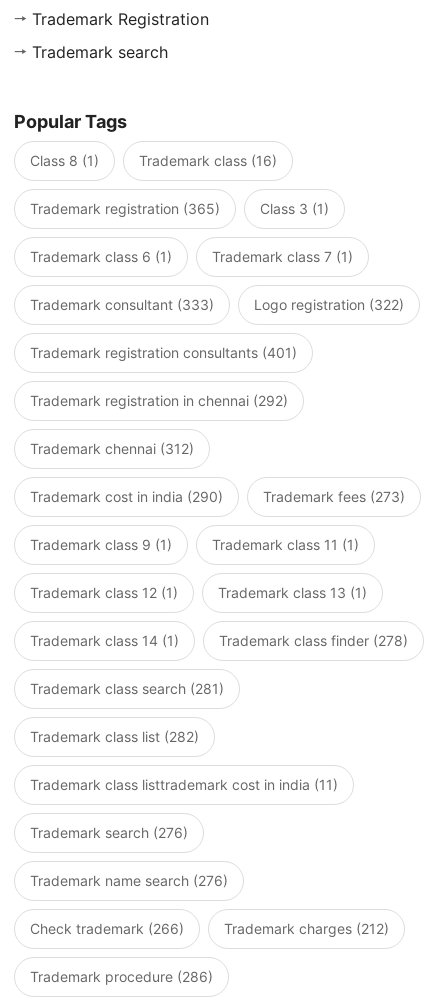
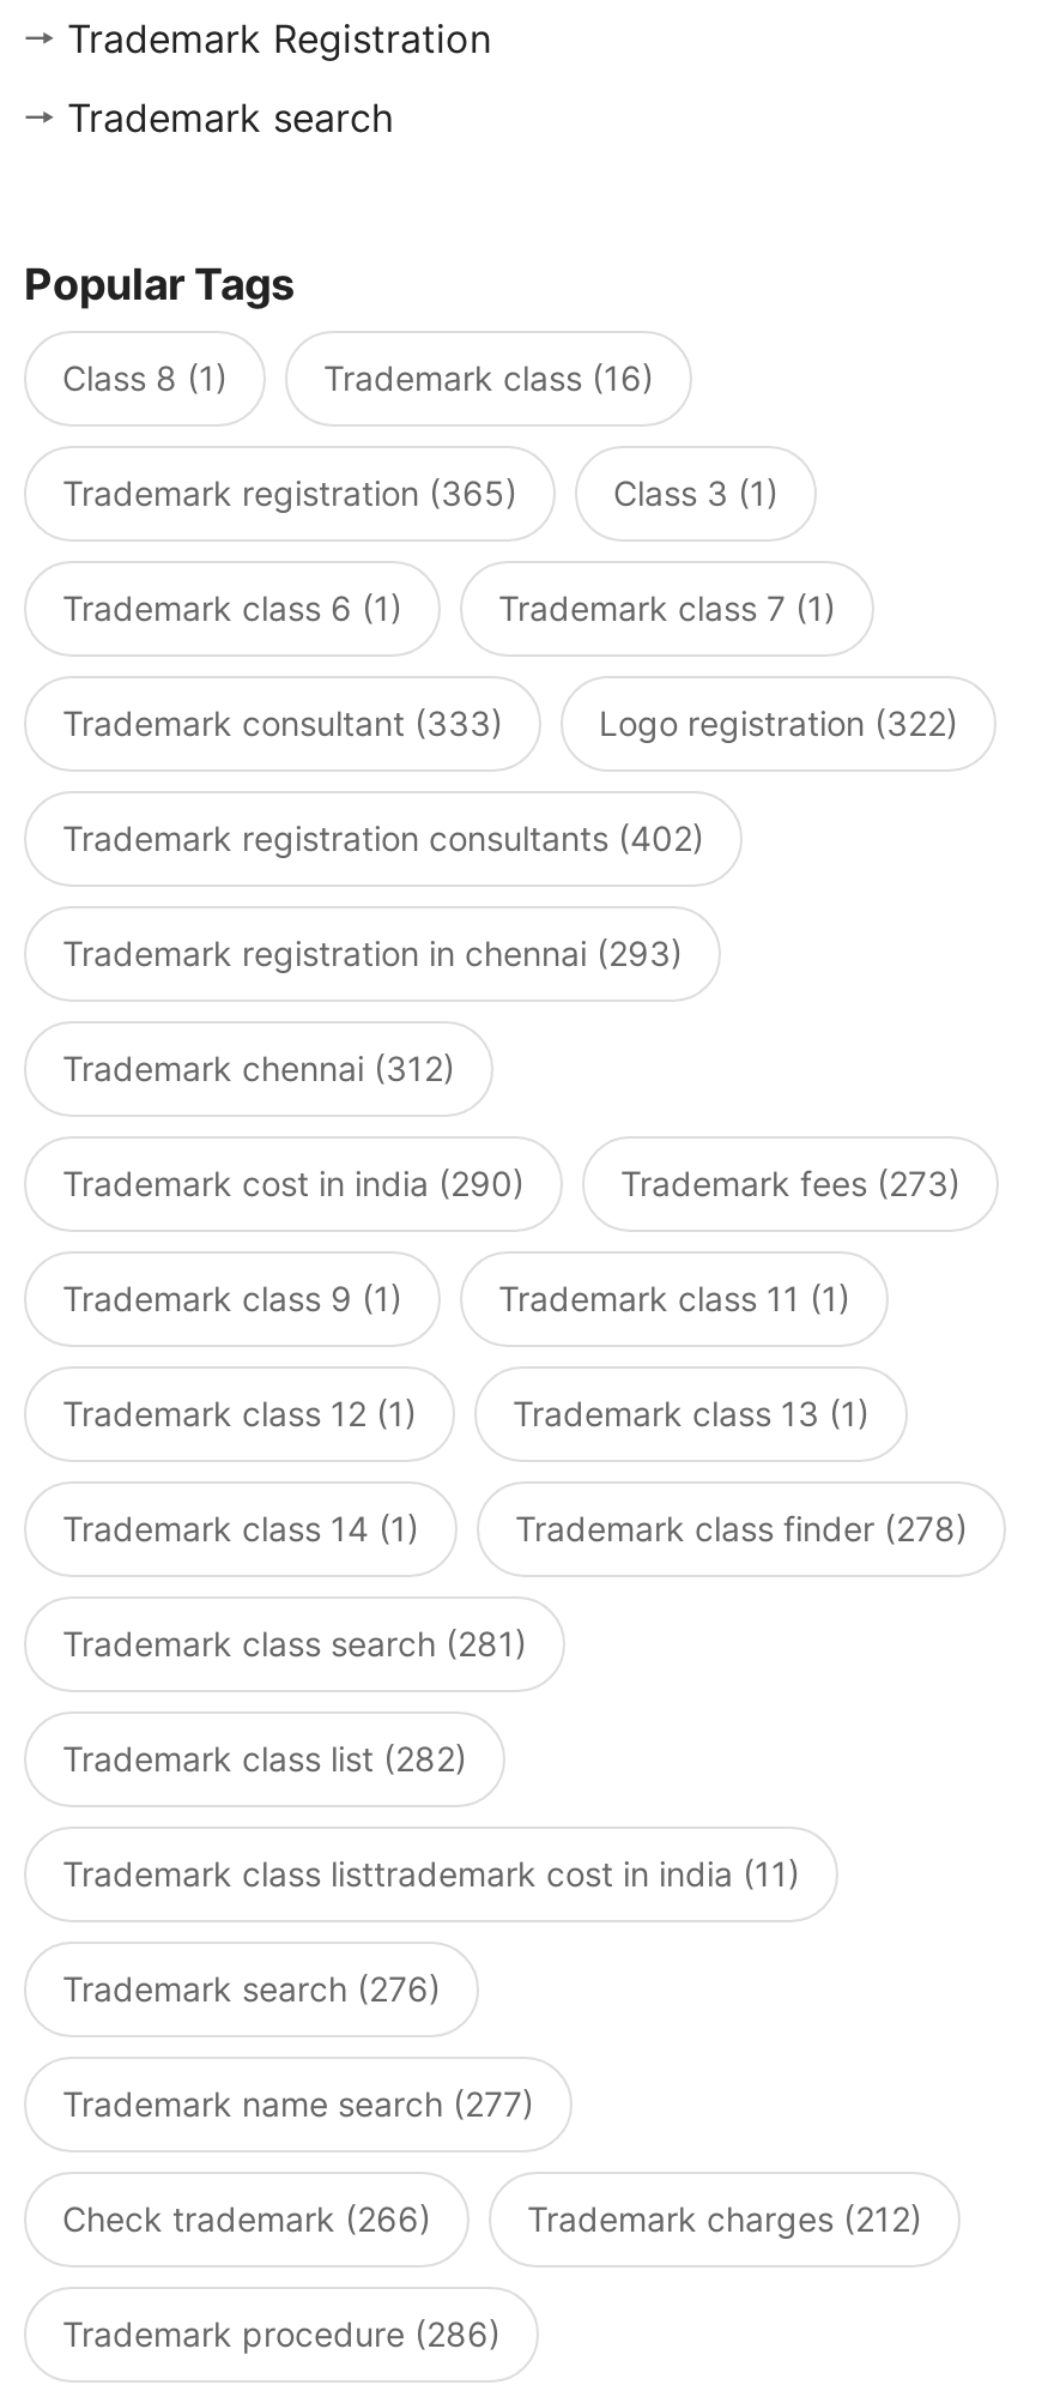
[30,344,297,361] Trademark registration consultants (401) -> [62,817,704,858] Trademark registration consultants (402)
[30,392,288,409] Trademark registration in chennai (292) -> [62,932,683,973] Trademark registration in chennai (293)
[30,872,228,889] Trademark name search (276) -> [62,2083,534,2124] Trademark name search (277)

